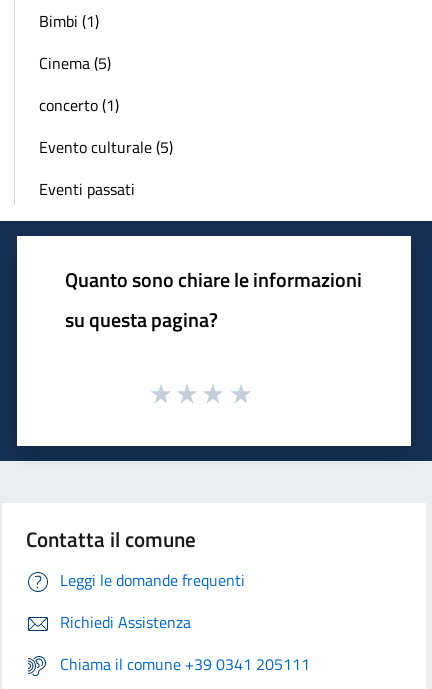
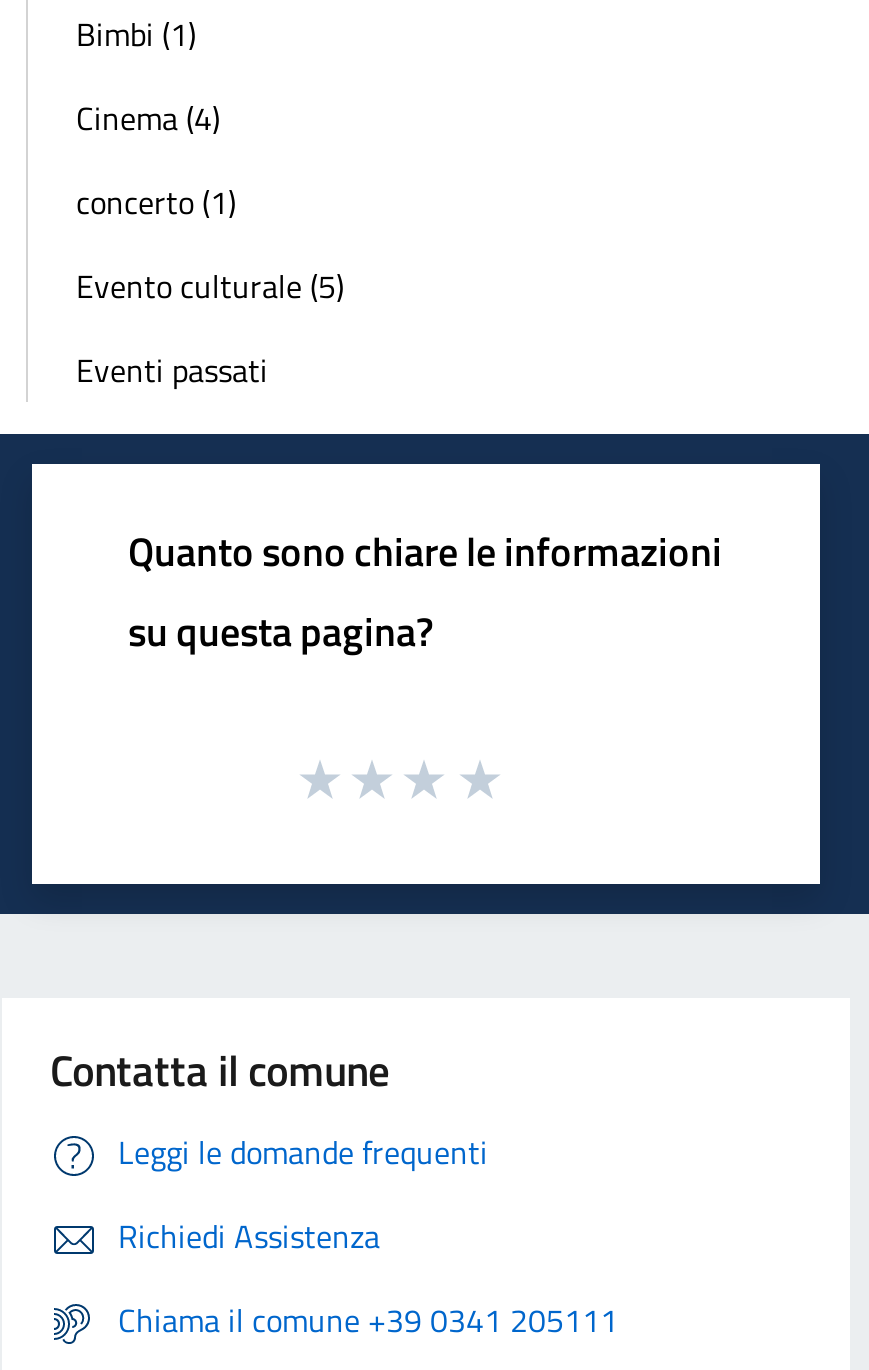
[39,51,111,75] Cinema (5) -> [76,93,220,141] Cinema (4)

